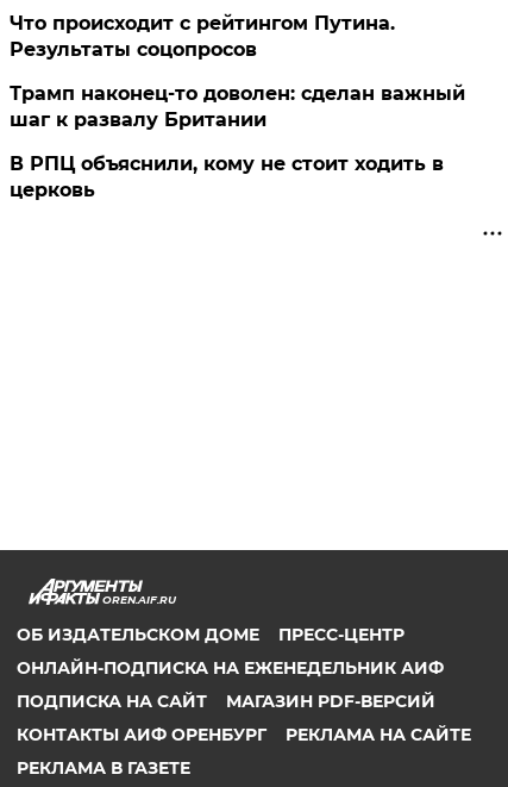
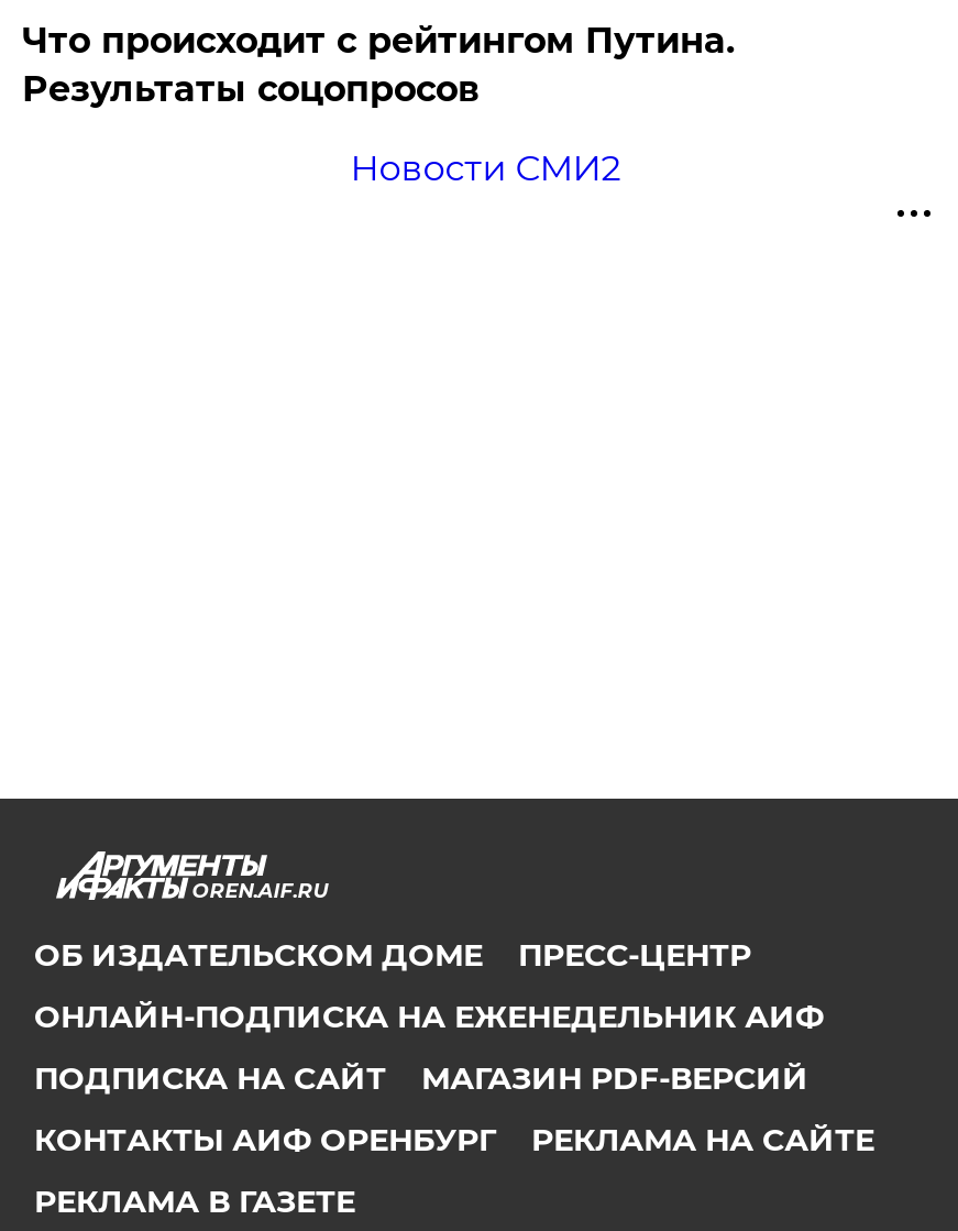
[10,82,466,201] Трамп наконец-то доволен: сделан важный | шаг к развалу Британии | В РПЦ объяснили, кому не стоит ходить в | церковь -> [350,147,621,189] Новости СМИ2

